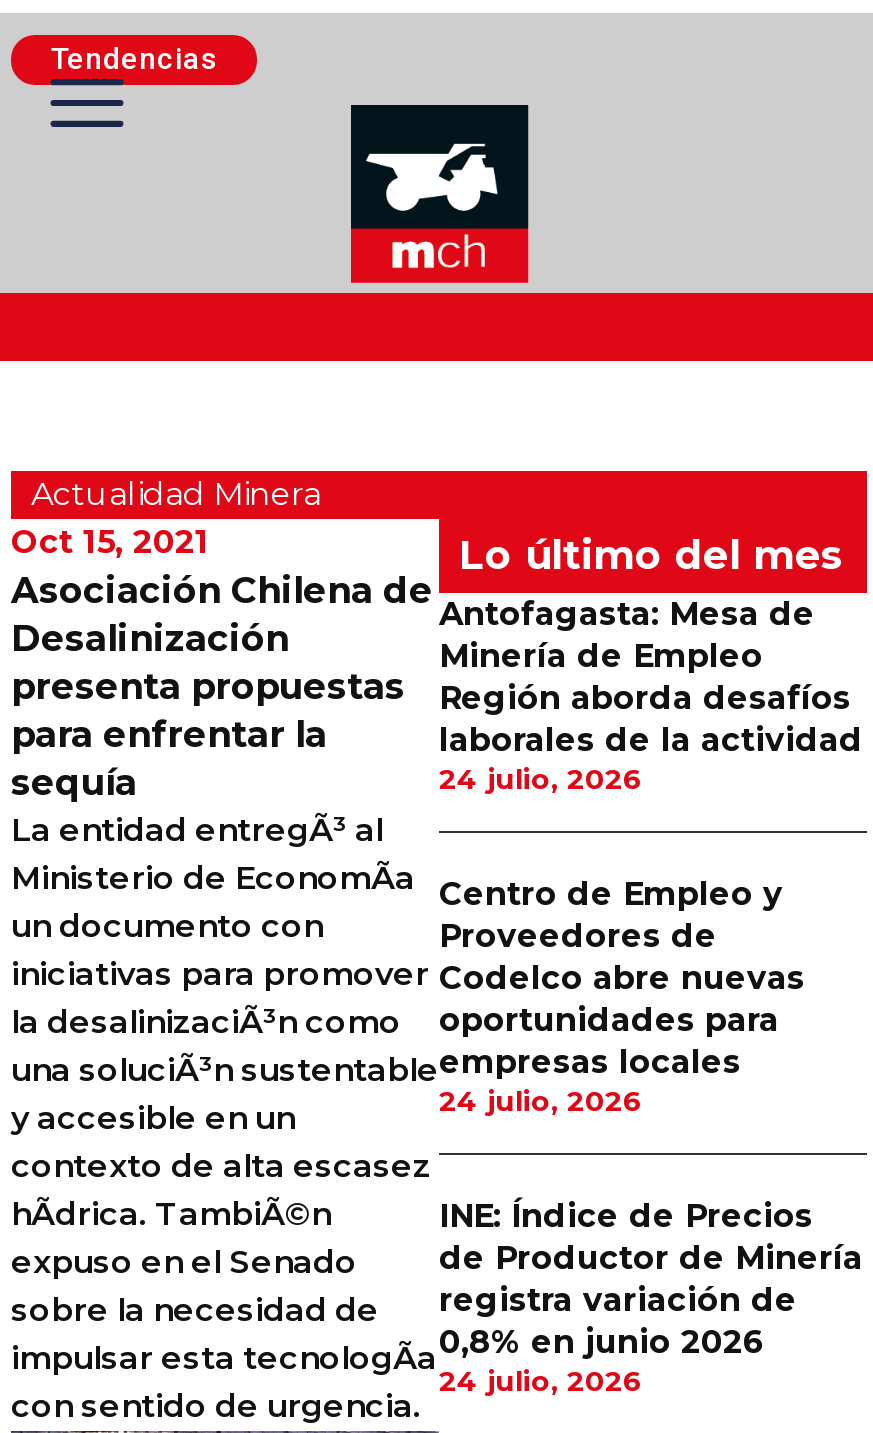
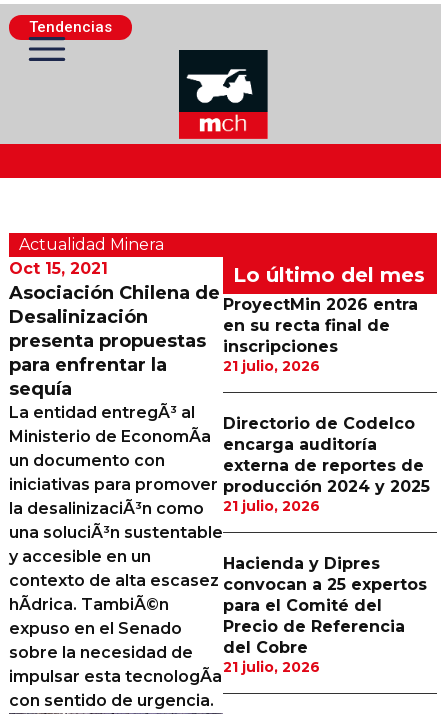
[439,595,863,797] Antofagasta: Mesa de | Minería de Empleo | Región aborda desafíos | laborales de la actividad | 24 julio, 2026 -> [223,295,418,375] ProyectMin 2026 entra | en su recta final de | inscripciones | 21 julio, 2026
[439,875,805,1119] Centro de Empleo y | Proveedores de | Codelco abre nuevas | oportunidades para | empresas locales | 24 julio, 2026 -> [223,414,430,515] Directorio de Codelco | encarga auditoría | externa de reportes de | producción 2024 y 2025 | 21 julio, 2026
[439,1197,863,1399] INE: Índice de Precios | de Productor de Minería | registra variación de | 0,8% en junio 2026 | 24 julio, 2026 -> [223,554,427,676] Hacienda y Dipres | convocan a 25 expertos | para el Comité del | Precio de Referencia | del Cobre | 21 julio, 2026

